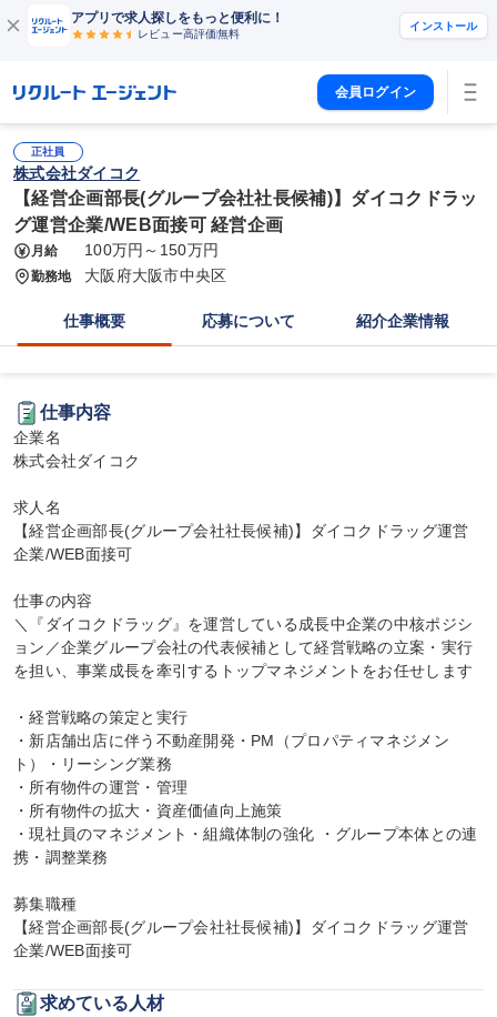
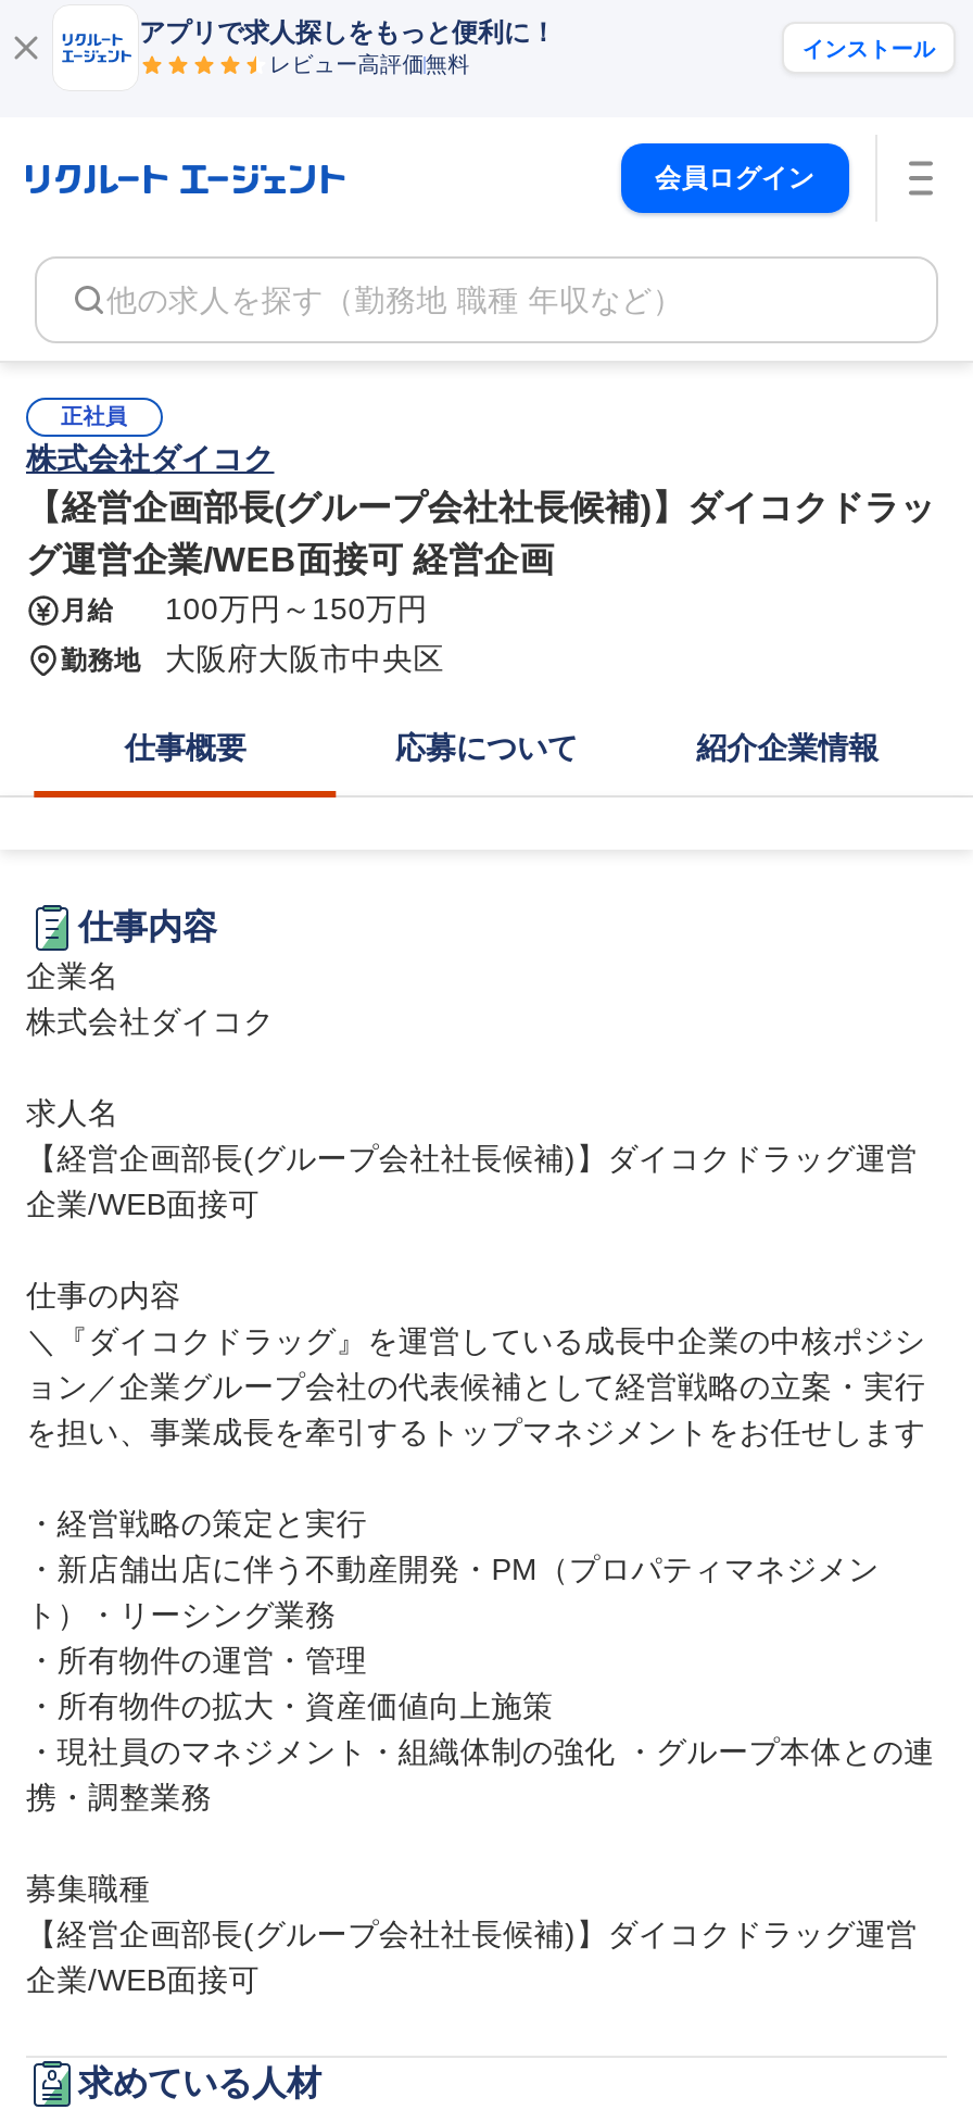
none -> [106,281,683,316] 他の求人を探す（勤務地 職種 年収など）

